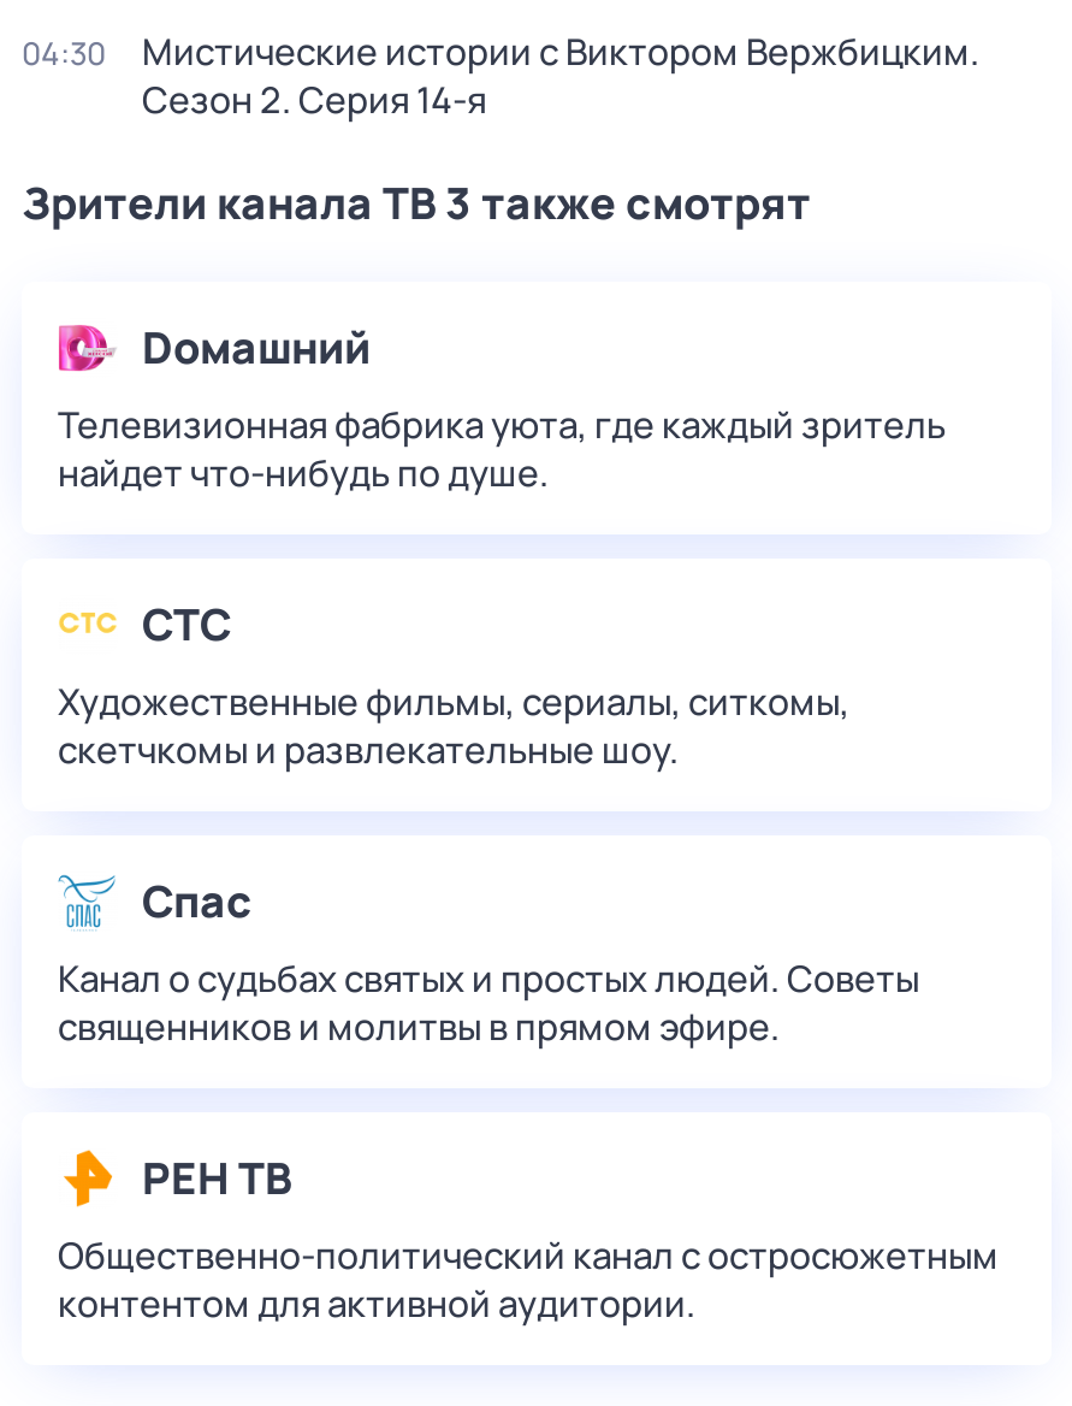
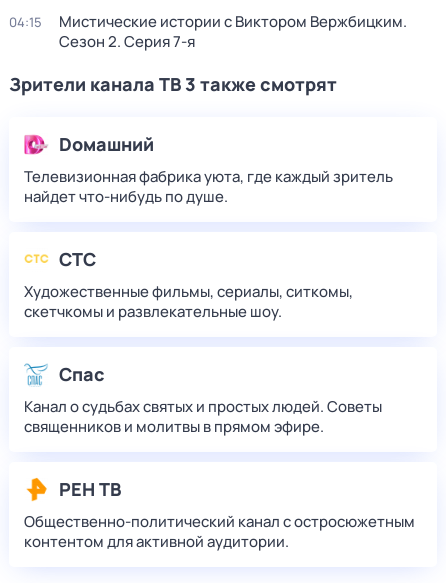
[22,26,979,77] 04:30 Мистические истории с Виктором Вержбицким. -> [9,11,407,32] 04:15 Мистические истории с Виктором Вержбицким.
[142,75,486,125] Сезон 2. Серия 14-я -> [59,31,195,52] Сезон 2. Серия 7-я

